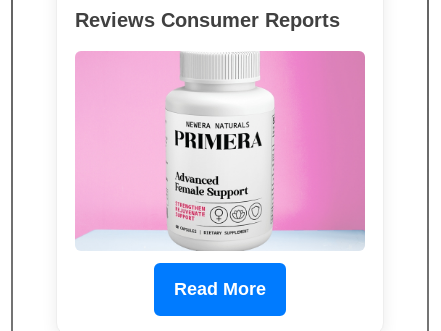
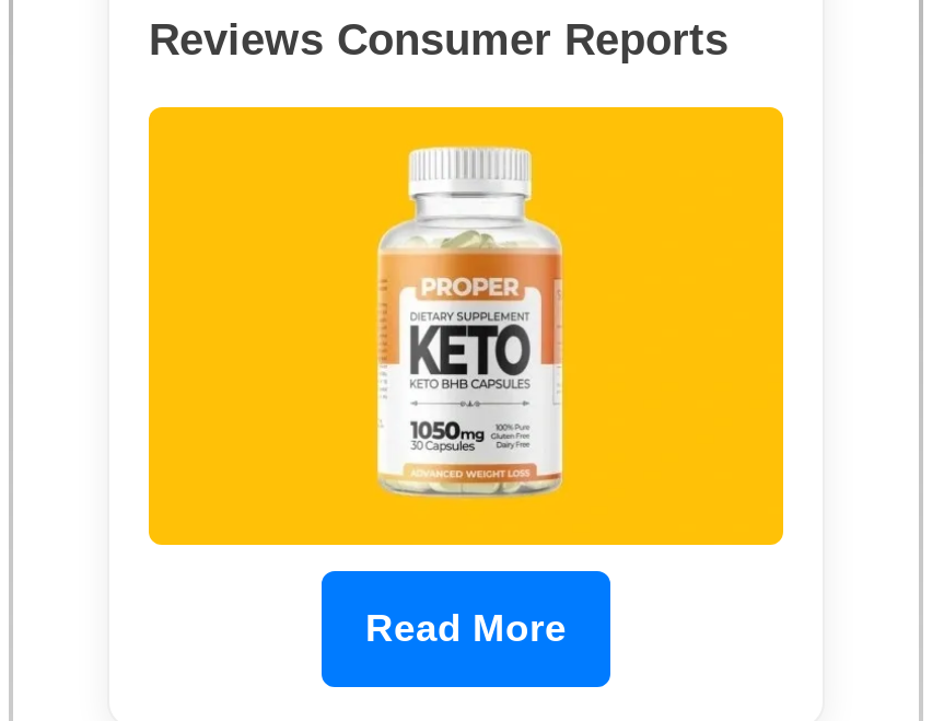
[75,50,366,251] [image] -> [147,104,785,548] [image]

